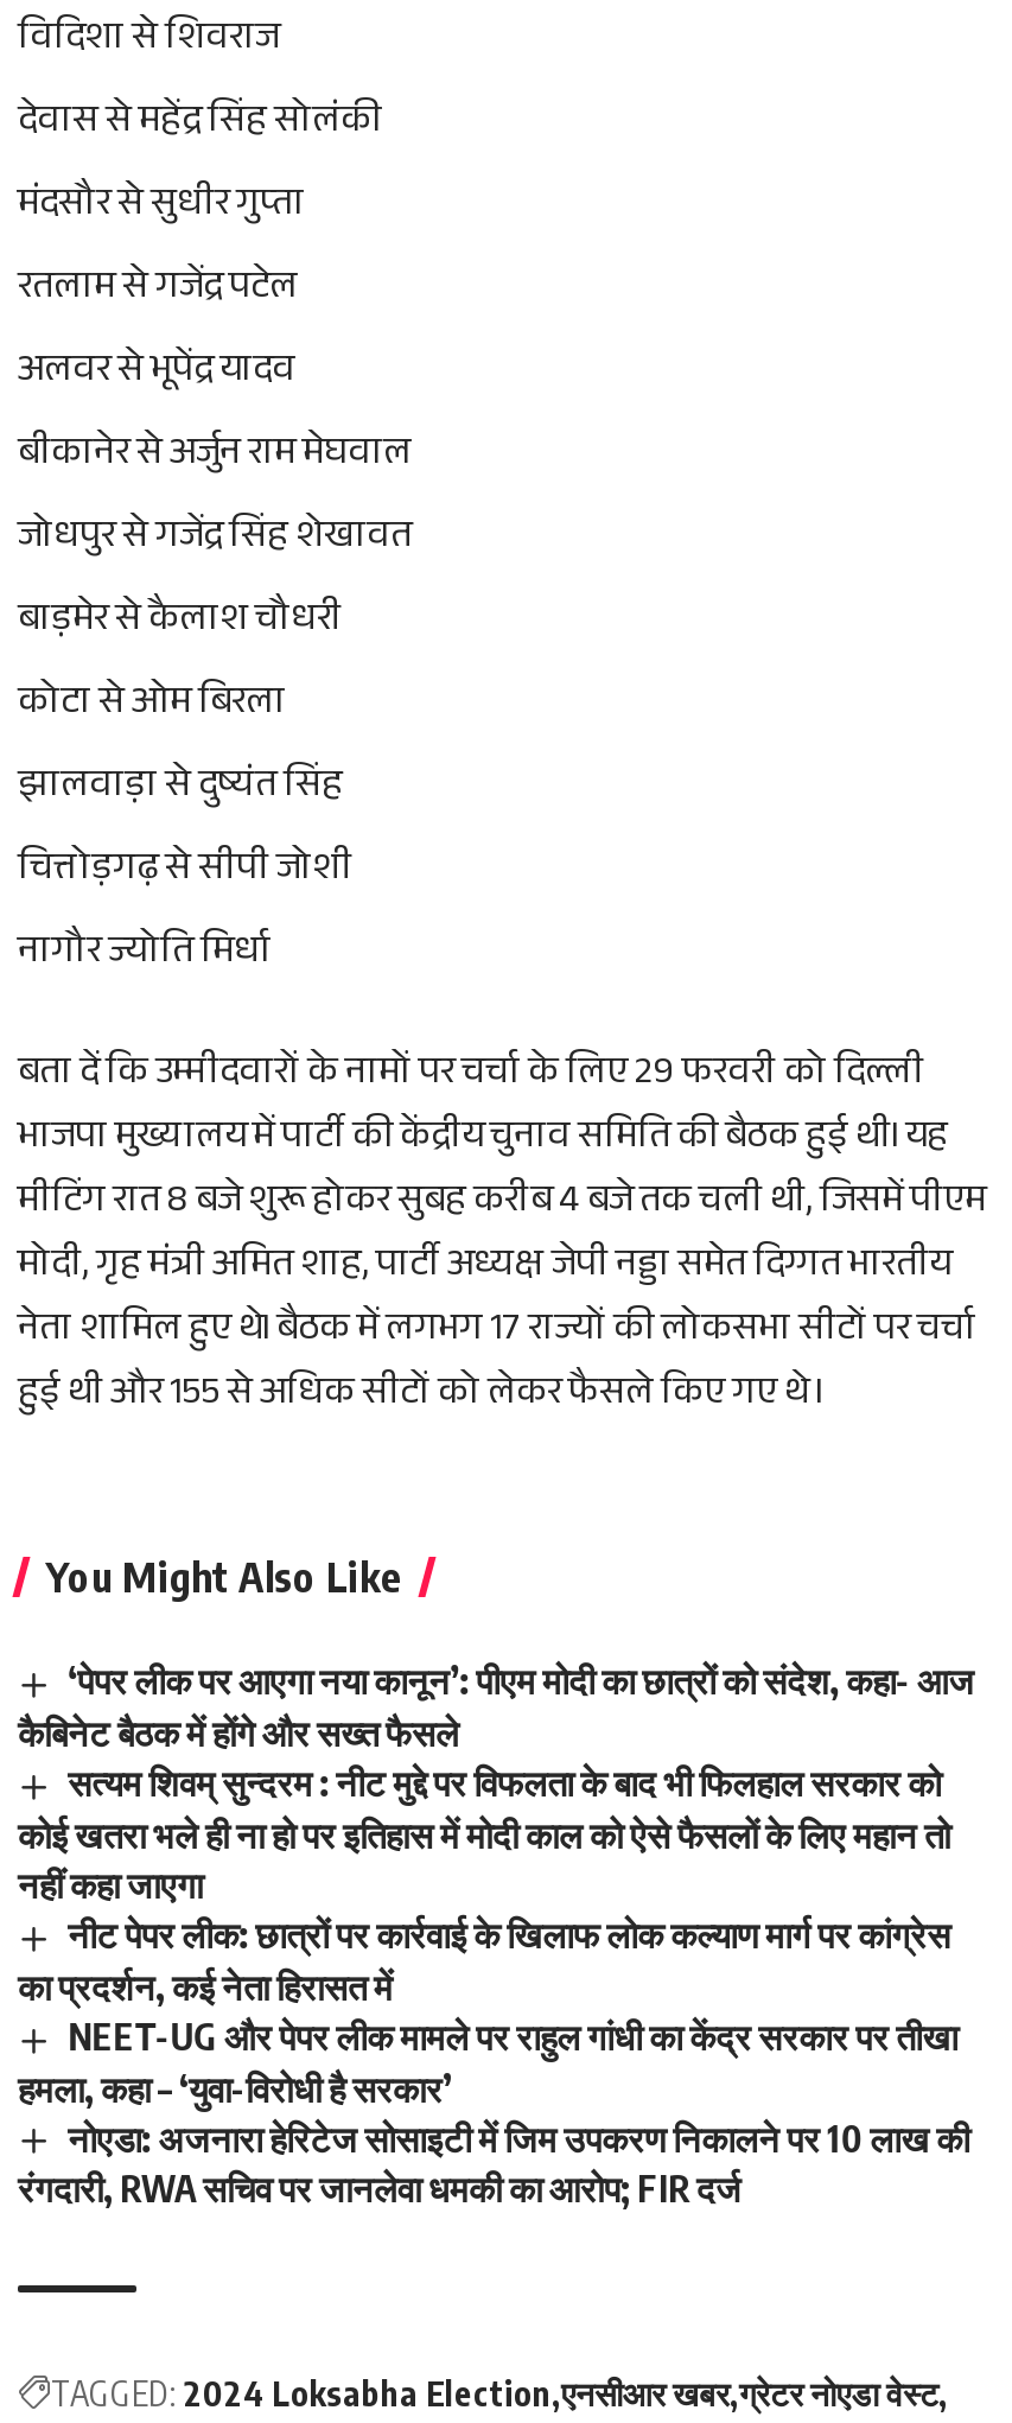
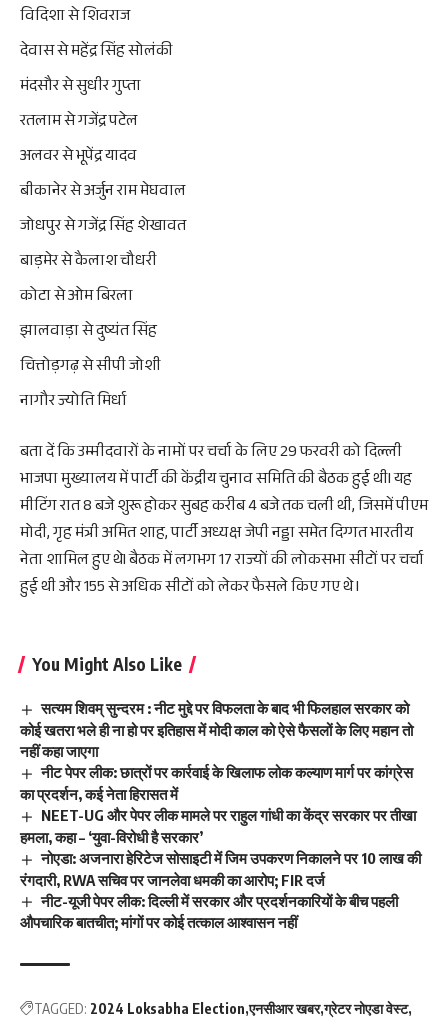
[18,1659,974,1754] ‘पेपर लीक पर आएगा नया कानून’: पीएम मोदी का छात्रों को संदेश, कहा- आज | कैबिनेट बैठक में होंगे और सख्त फैसले -> none
moved [18,1761,970,2210] -> [20,699,421,888]: सत्यम शिवम् सुन्दरम : नीट मुद्दे पर विफलता के बाद भी फिलहाल सरकार को | कोई खतरा भले ही ना हो पर इतिहास में मोदी काल को ऐसे फैसलों के लिए महान तो | नहीं कहा जाएगा | ... | नोएडा: अजनारा हेरिटेज सोसाइटी में जिम उपकरण निकालने पर 10 लाख की | रंगदारी, RWA सचिव पर जानलेवा धमकी का आरोप; FIR दर्ज
none -> [20,891,398,931] नीट-यूजी पेपर लीक: दिल्ली में सरकार और प्रदर्शनकारियों के बीच पहली | औपचारिक बातचीत; मांगों पर कोई तत्काल आश्वासन नहीं

